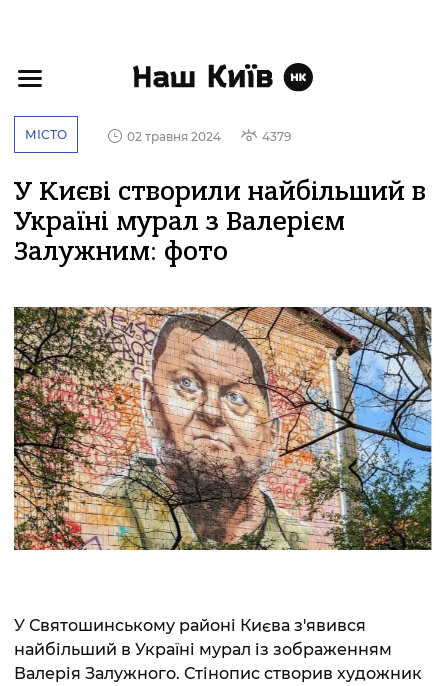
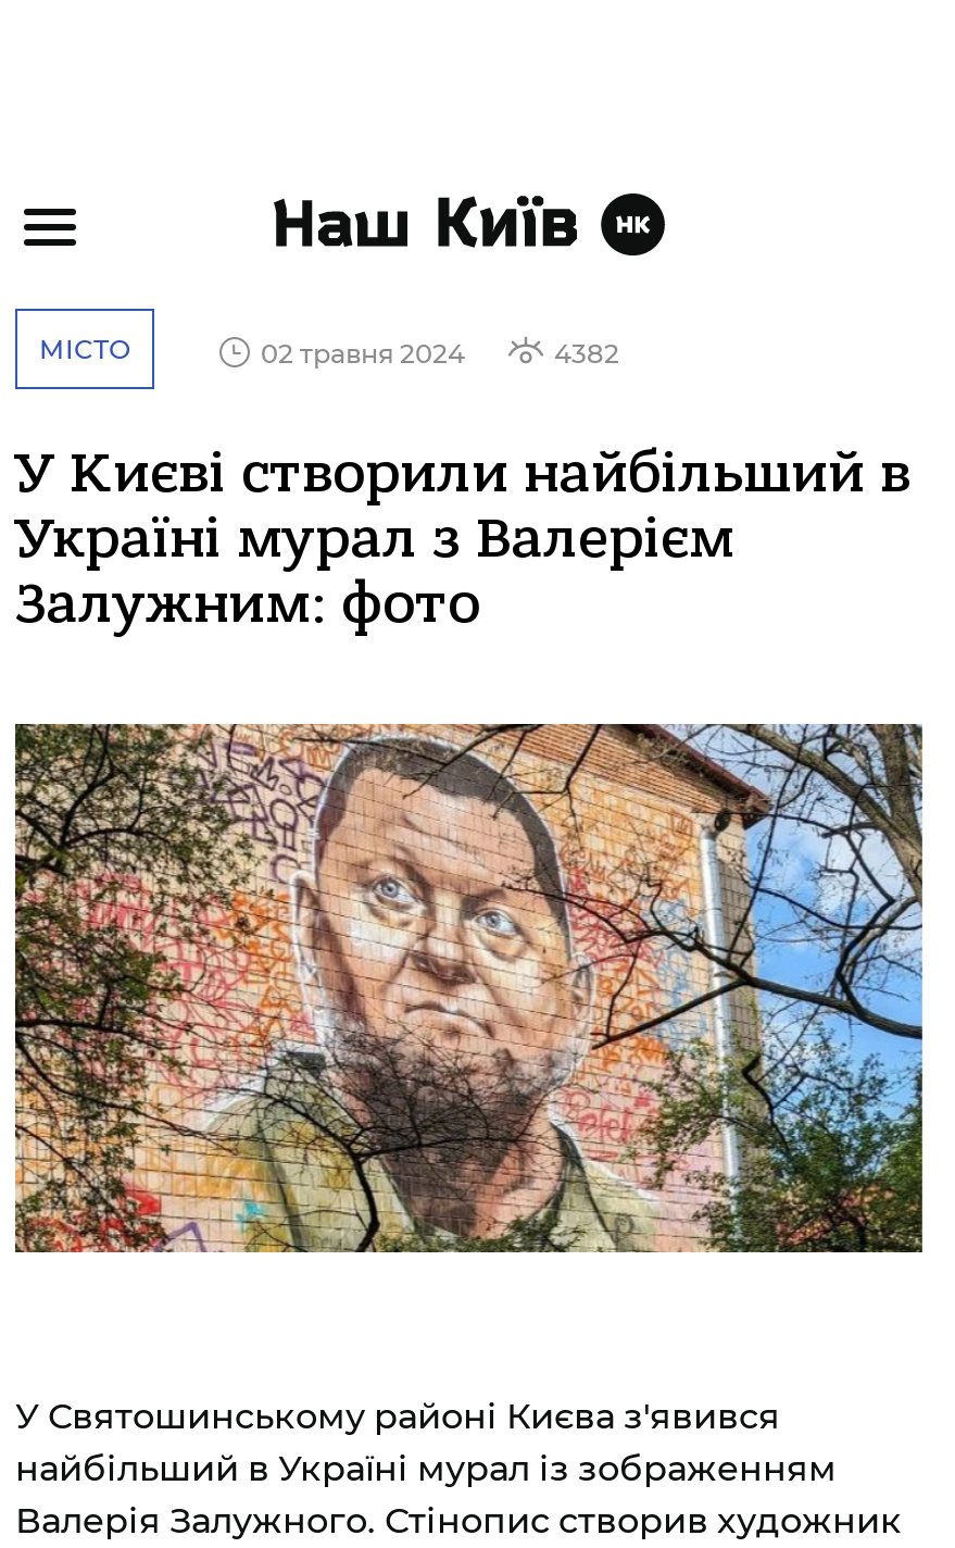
[262,129,291,144] 4379 -> [554,338,619,370] 4382

